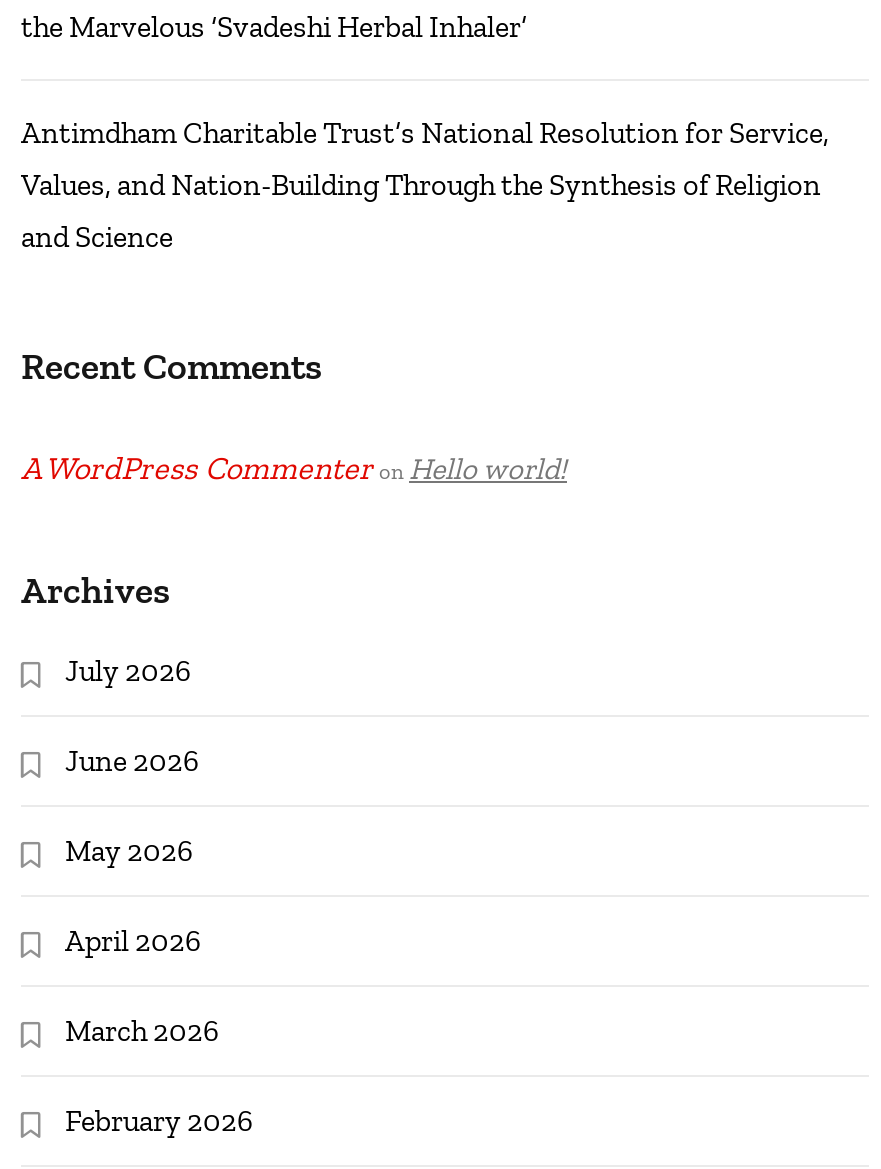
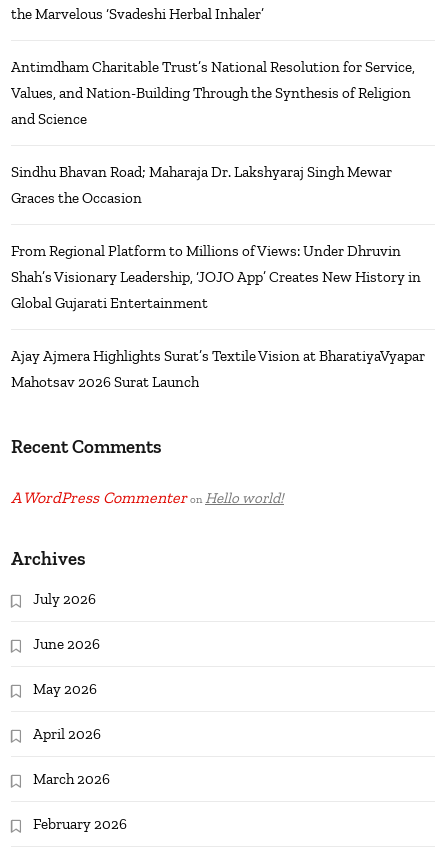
none -> [11,163,425,391] Sindhu Bhavan Road; Maharaja Dr. Lakshyaraj Singh Mewar | Graces the Occasion | From Regional Platform to Millions of Views: Under Dhruvin | Shah’s Visionary Leadership, ‘JOJO App’ Creates New History in | Global Gujarati Entertainment | Ajay Ajmera Highlights Surat’s Textile Vision at BharatiyaVyapar | Mahotsav 2026 Surat Launch

